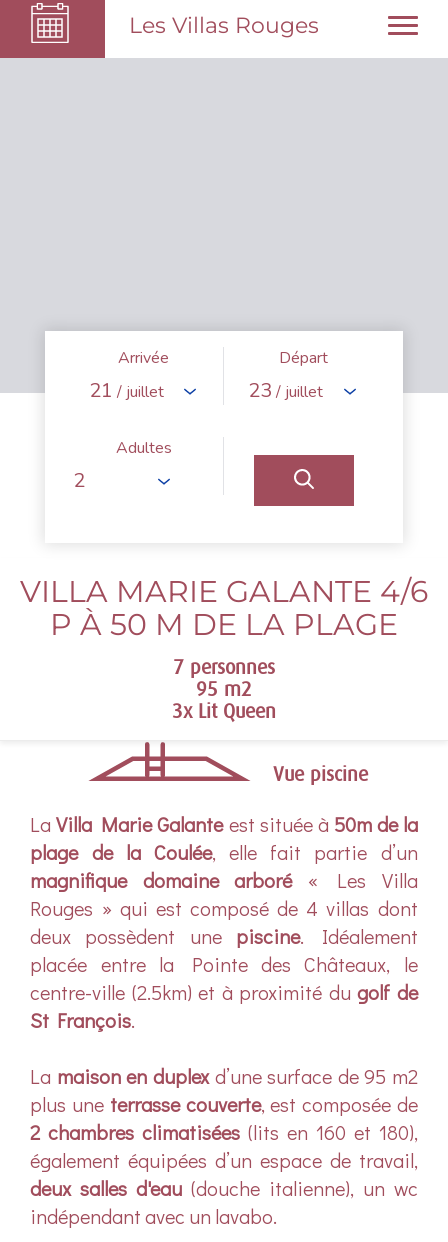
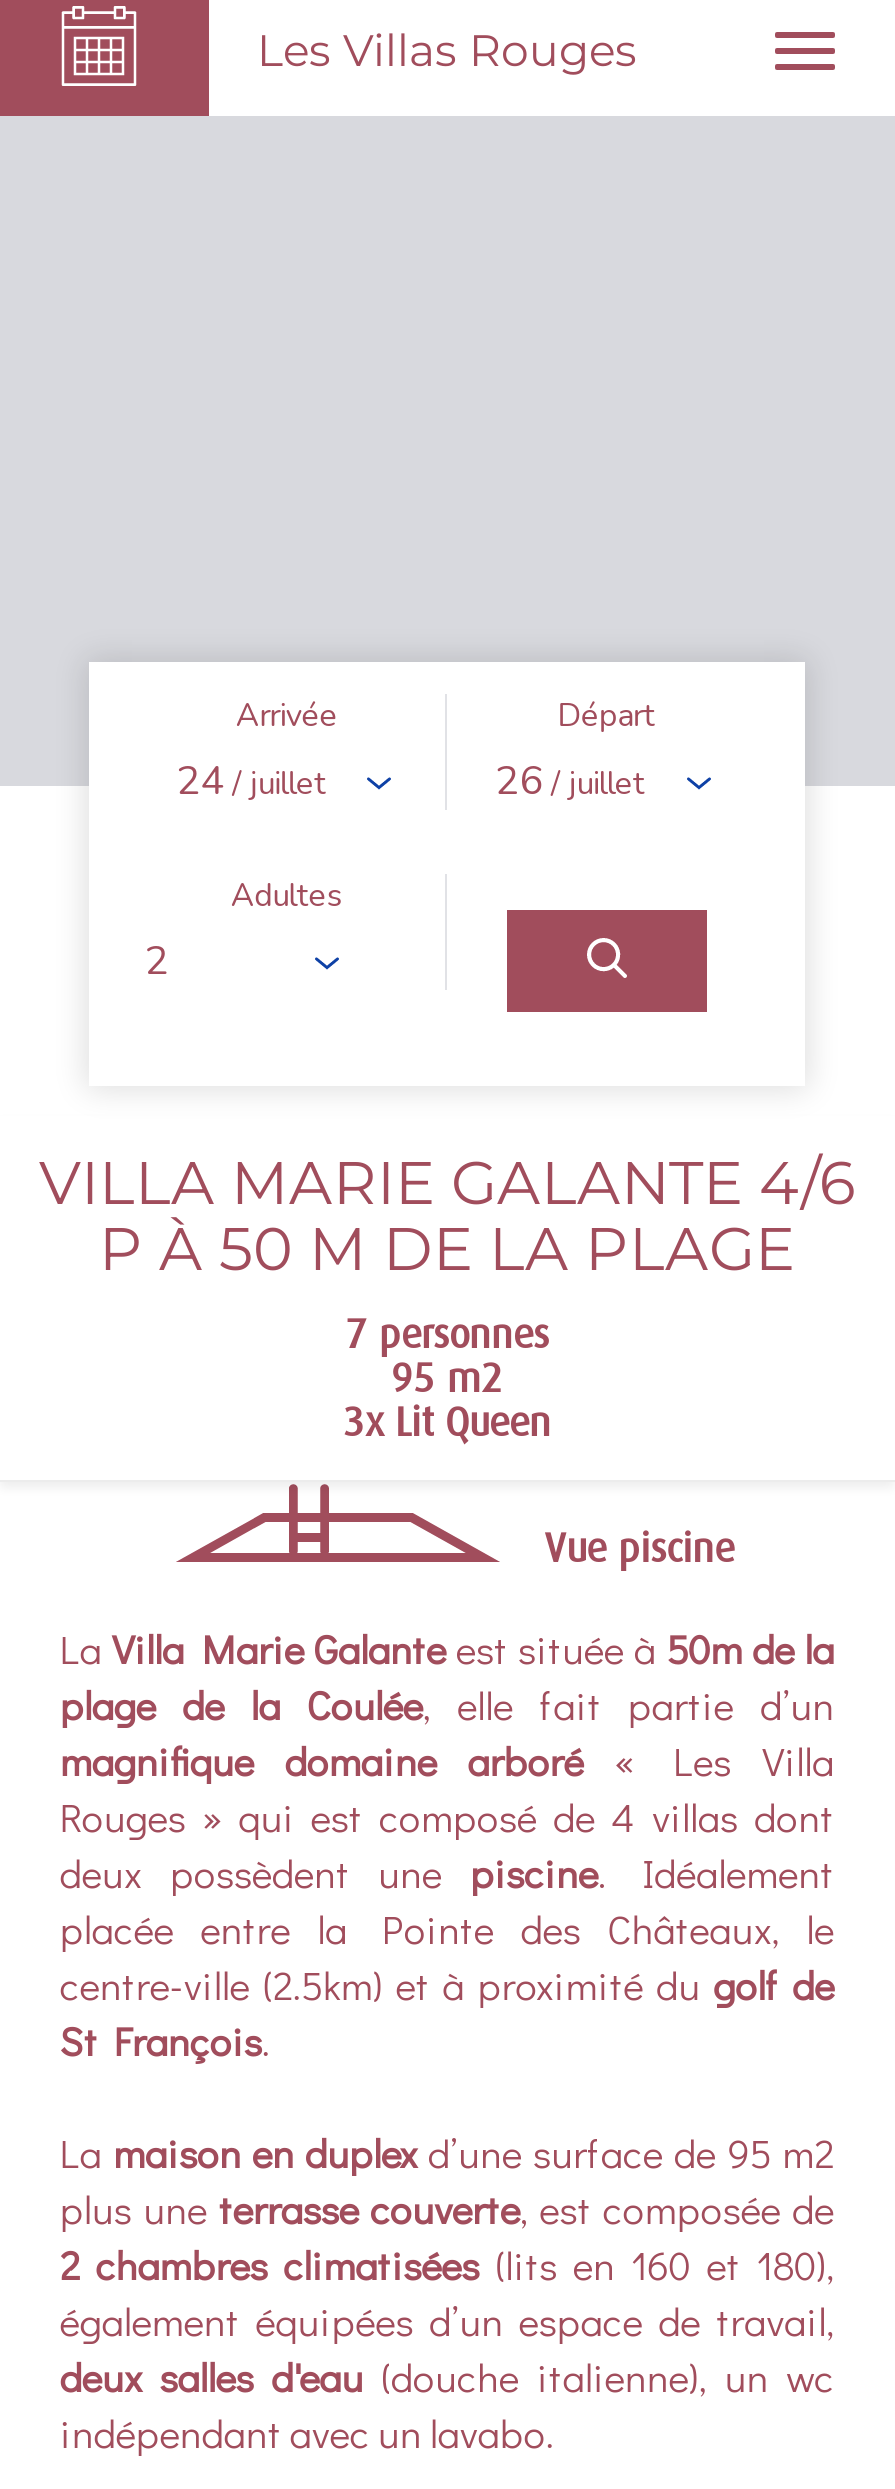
[89,377,164,404] 21 / juillet -> [176,754,326,808] 24 / juillet
[248,377,323,404] 23 / juillet -> [495,754,645,808] 26 / juillet

